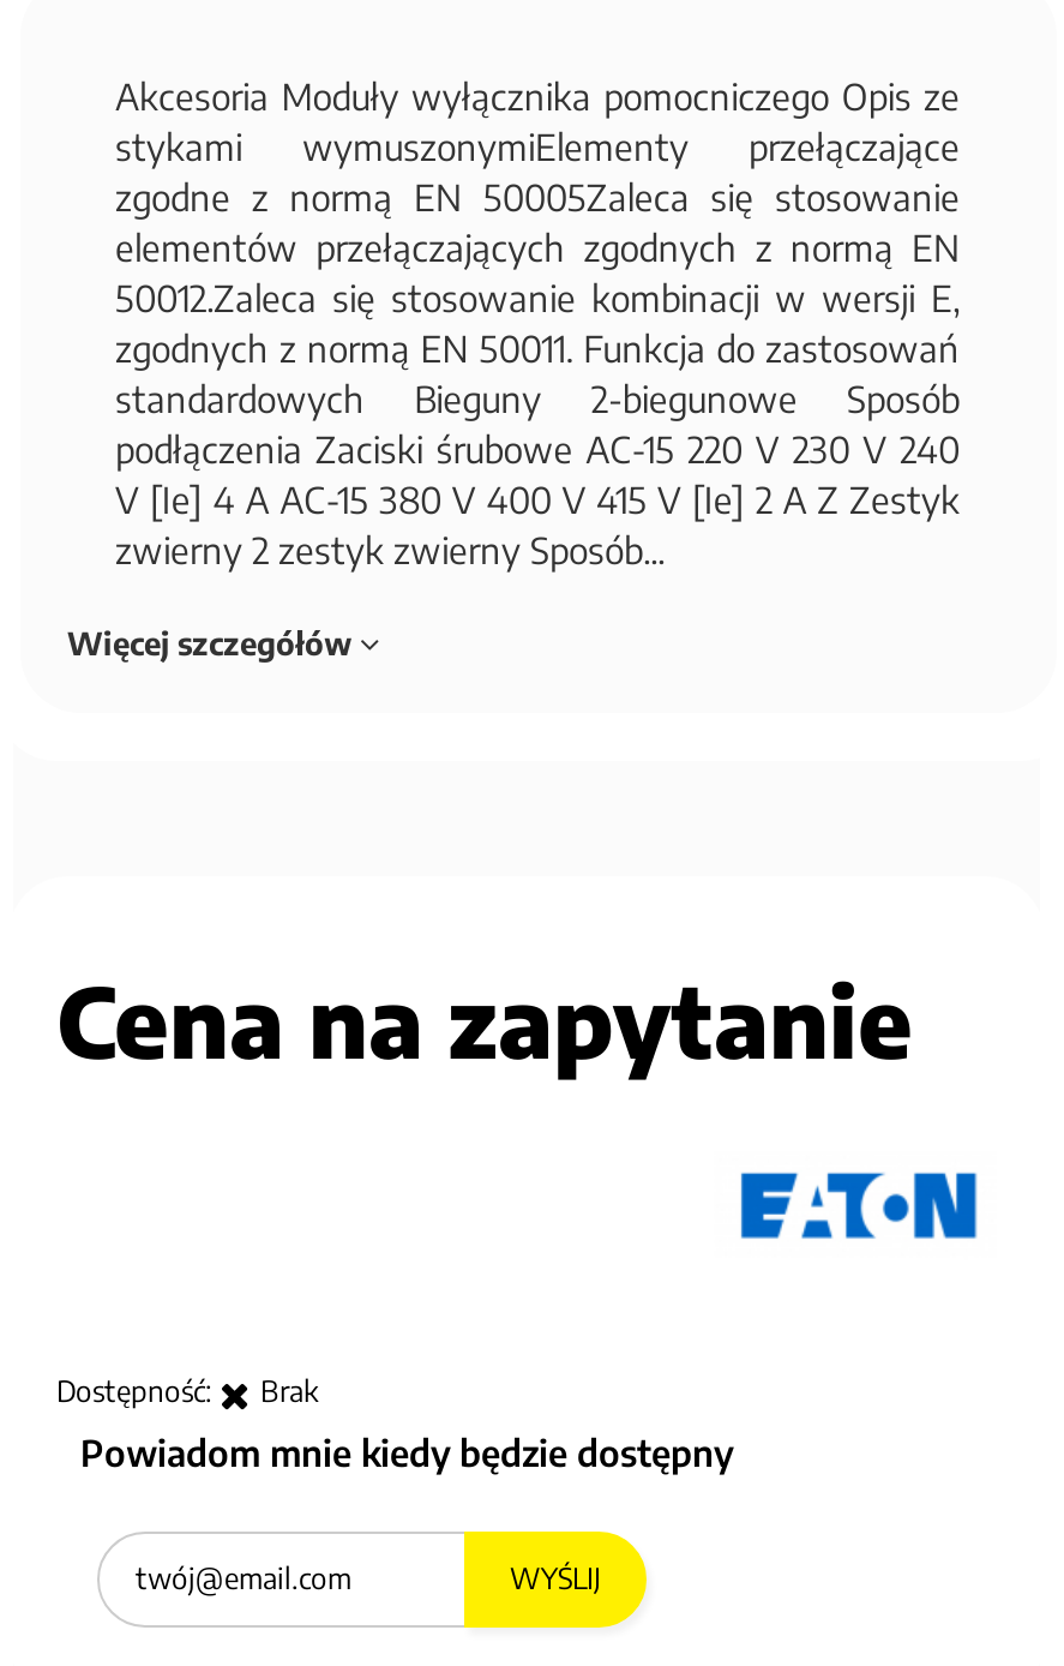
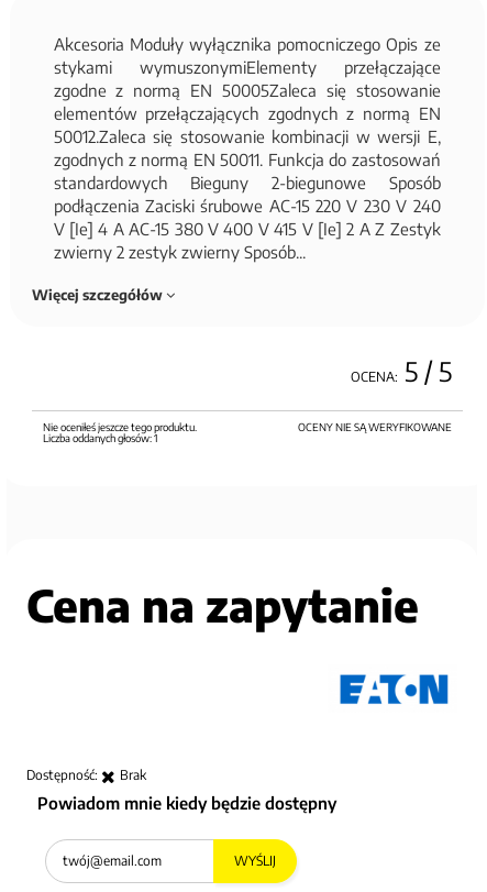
none -> [42,354,451,444] OCENA: 5 / 5 | OCENY NIE SĄ WERYFIKOWANE | Nie oceniłeś jeszcze tego produktu. | Liczba oddanych głosów:1

